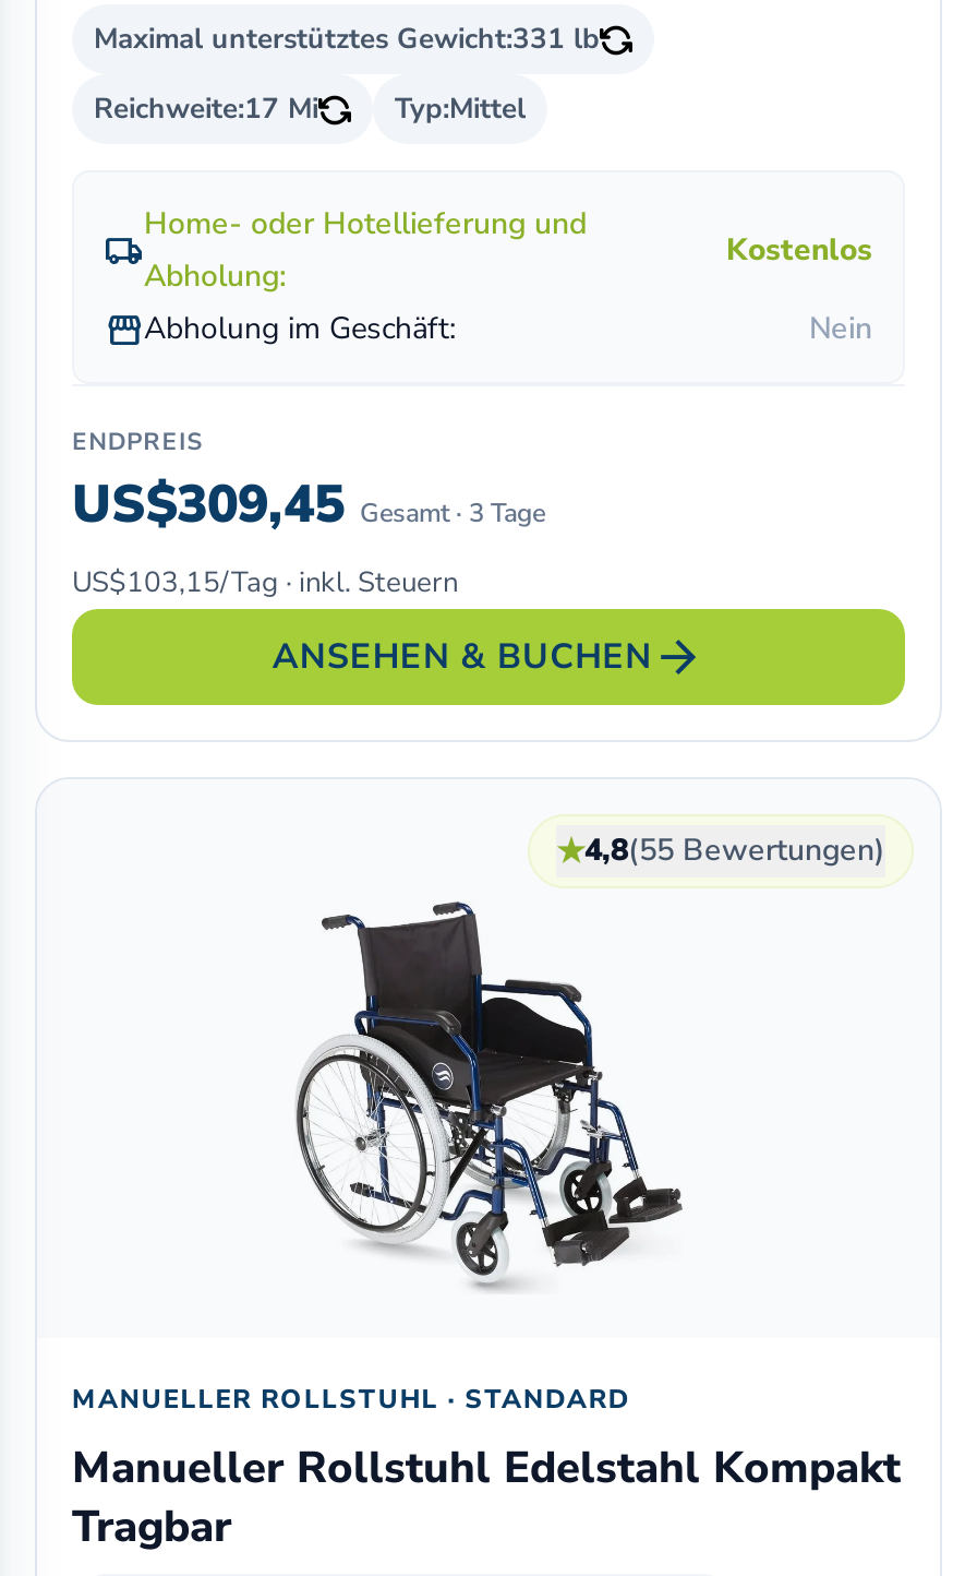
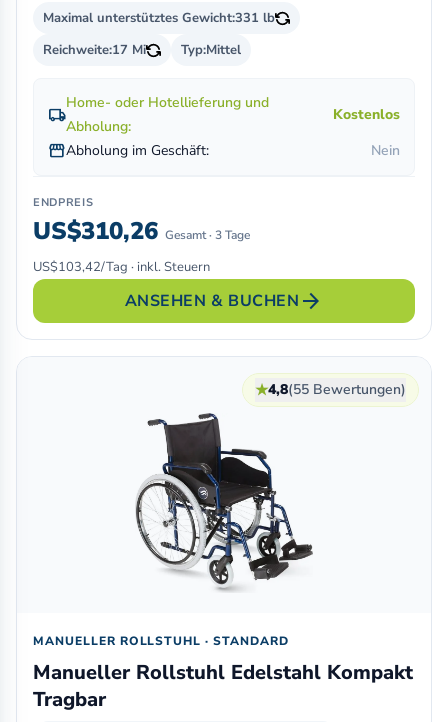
[72,469,545,539] US$309,45 Gesamt · 3 Tage -> [33,215,250,247] US$310,26 Gesamt · 3 Tage
[72,563,458,602] US$103,15/Tag · inkl. Steuern -> [33,258,210,276] US$103,42/Tag · inkl. Steuern

